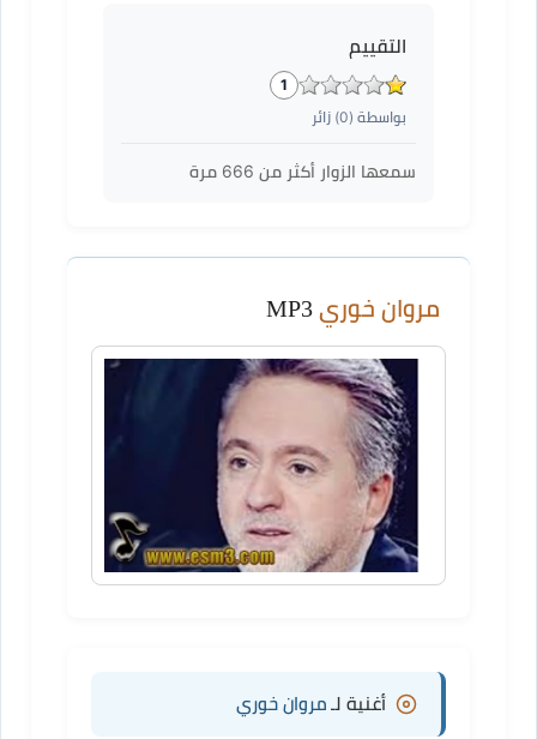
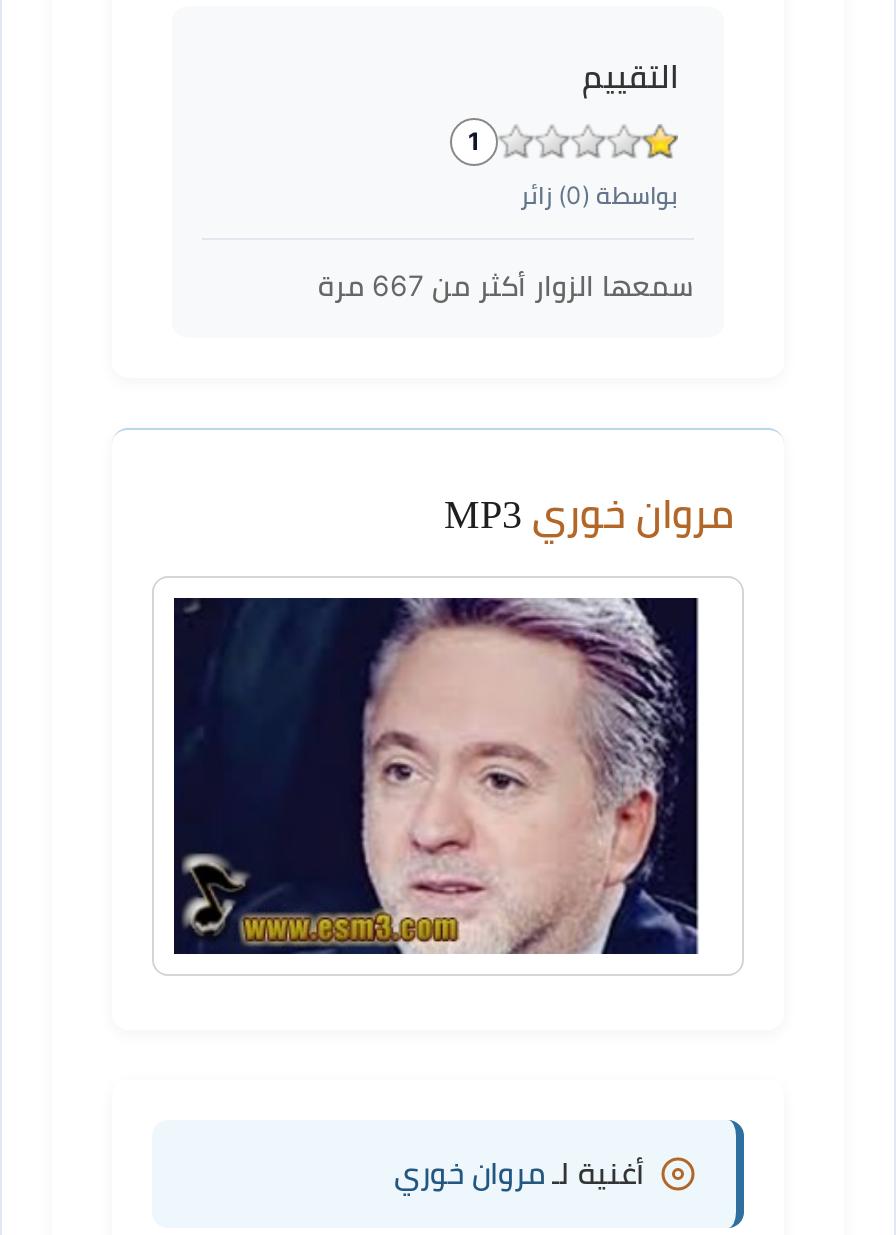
[189,161,416,181] سمعها الزوار أكثر من 666 مرة -> [318,268,694,302] سمعها الزوار أكثر من 667 مرة

